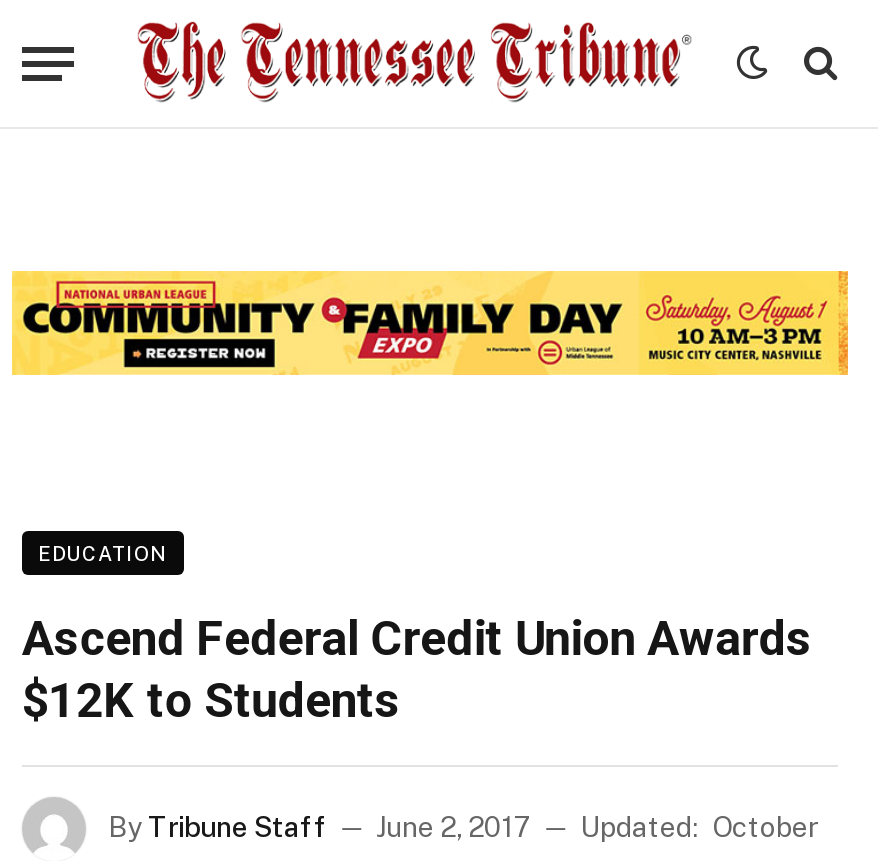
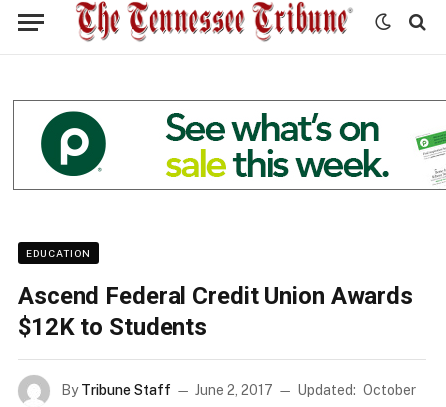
[10,247,872,399] [image] -> [12,99,443,191] [image]

